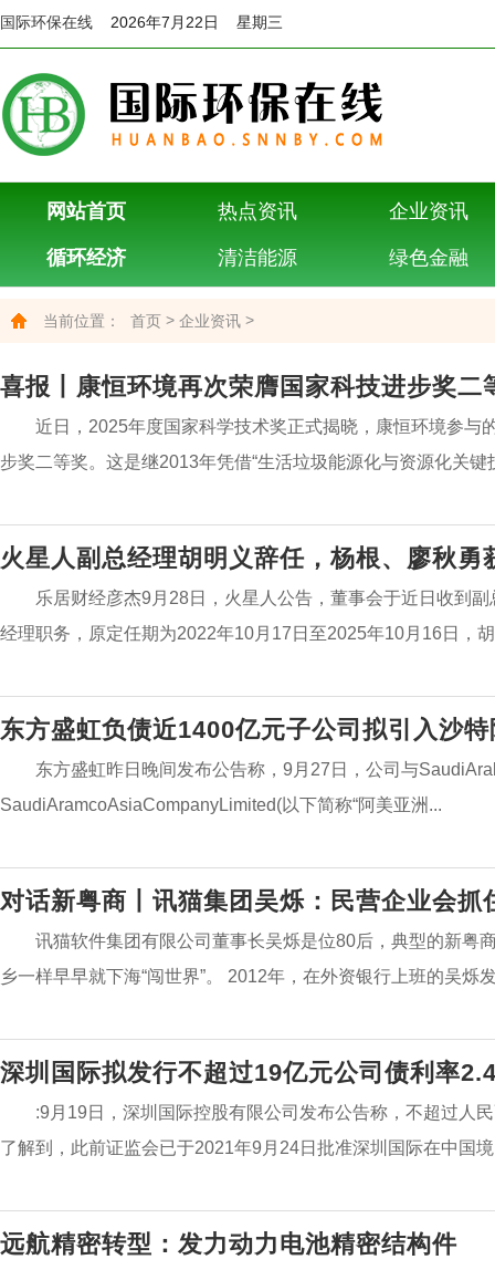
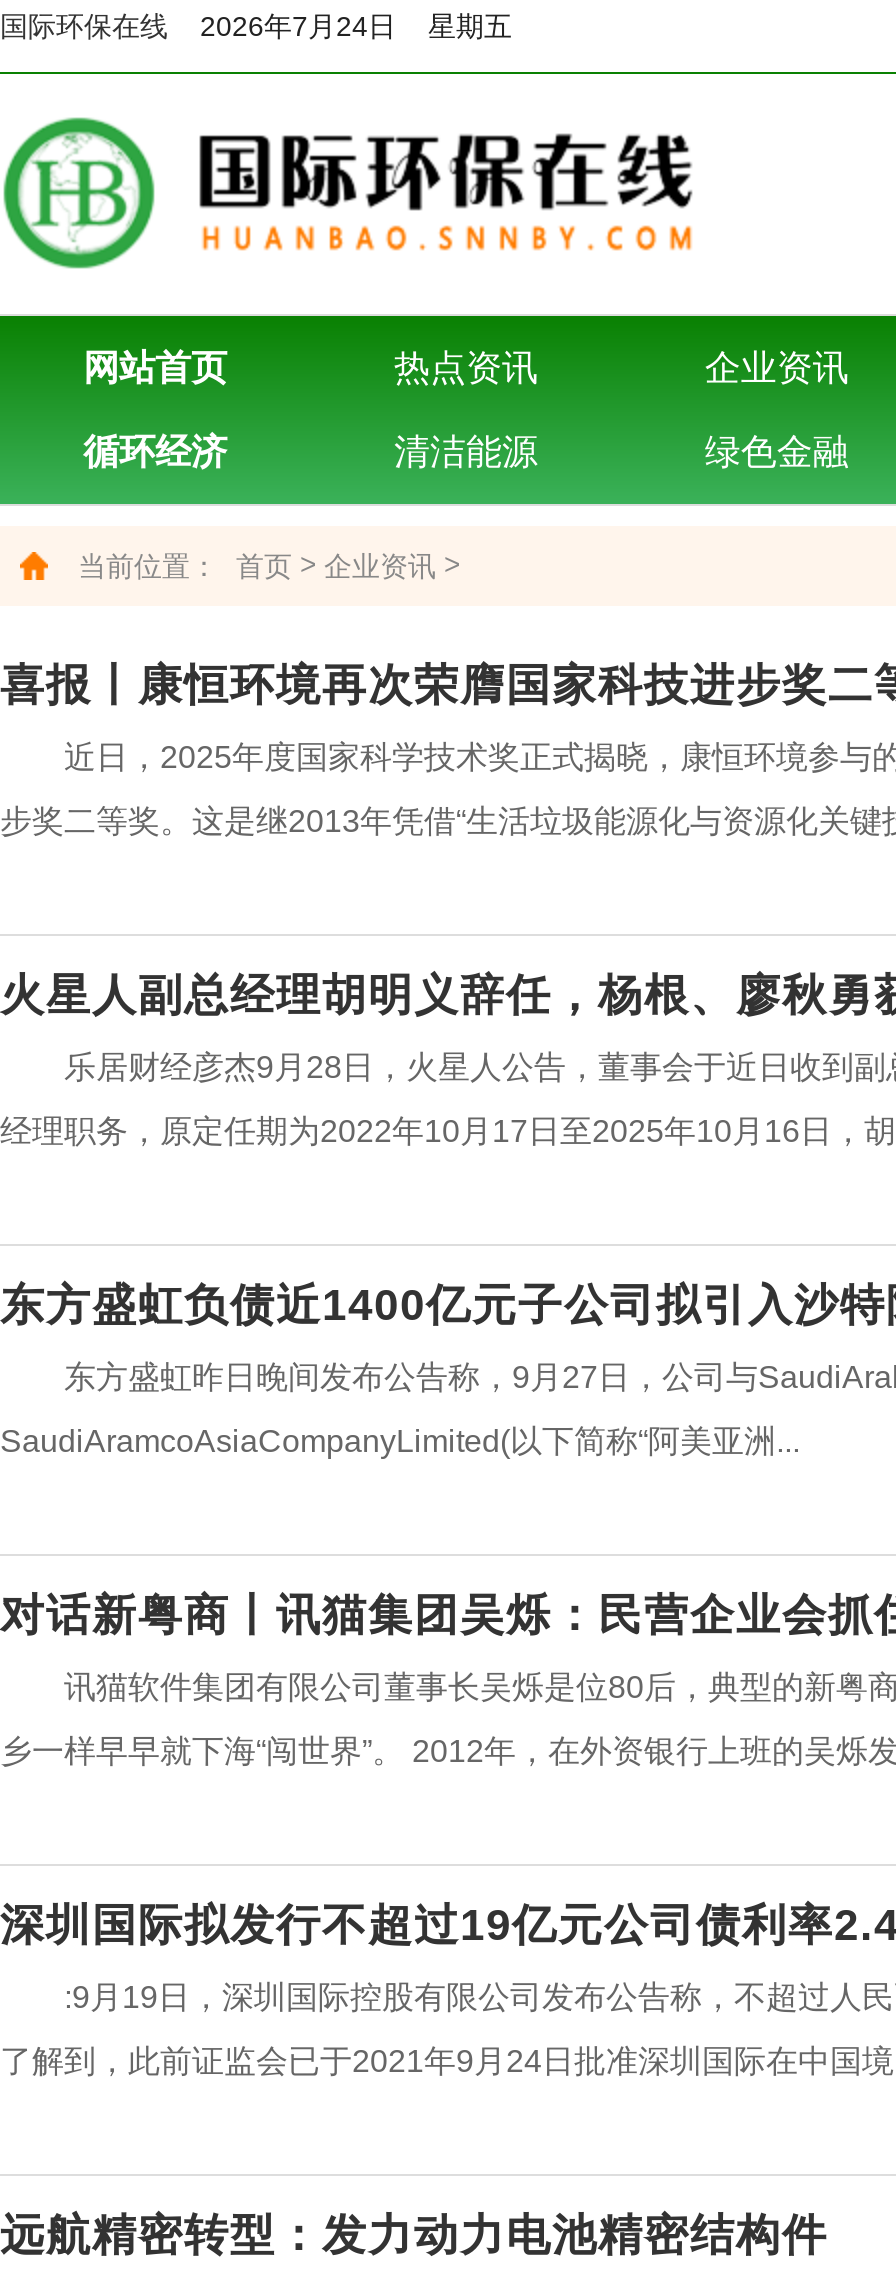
[110,13,301,31] 2026年7月22日 星期三 -> [200,10,544,42] 2026年7月24日 星期五

